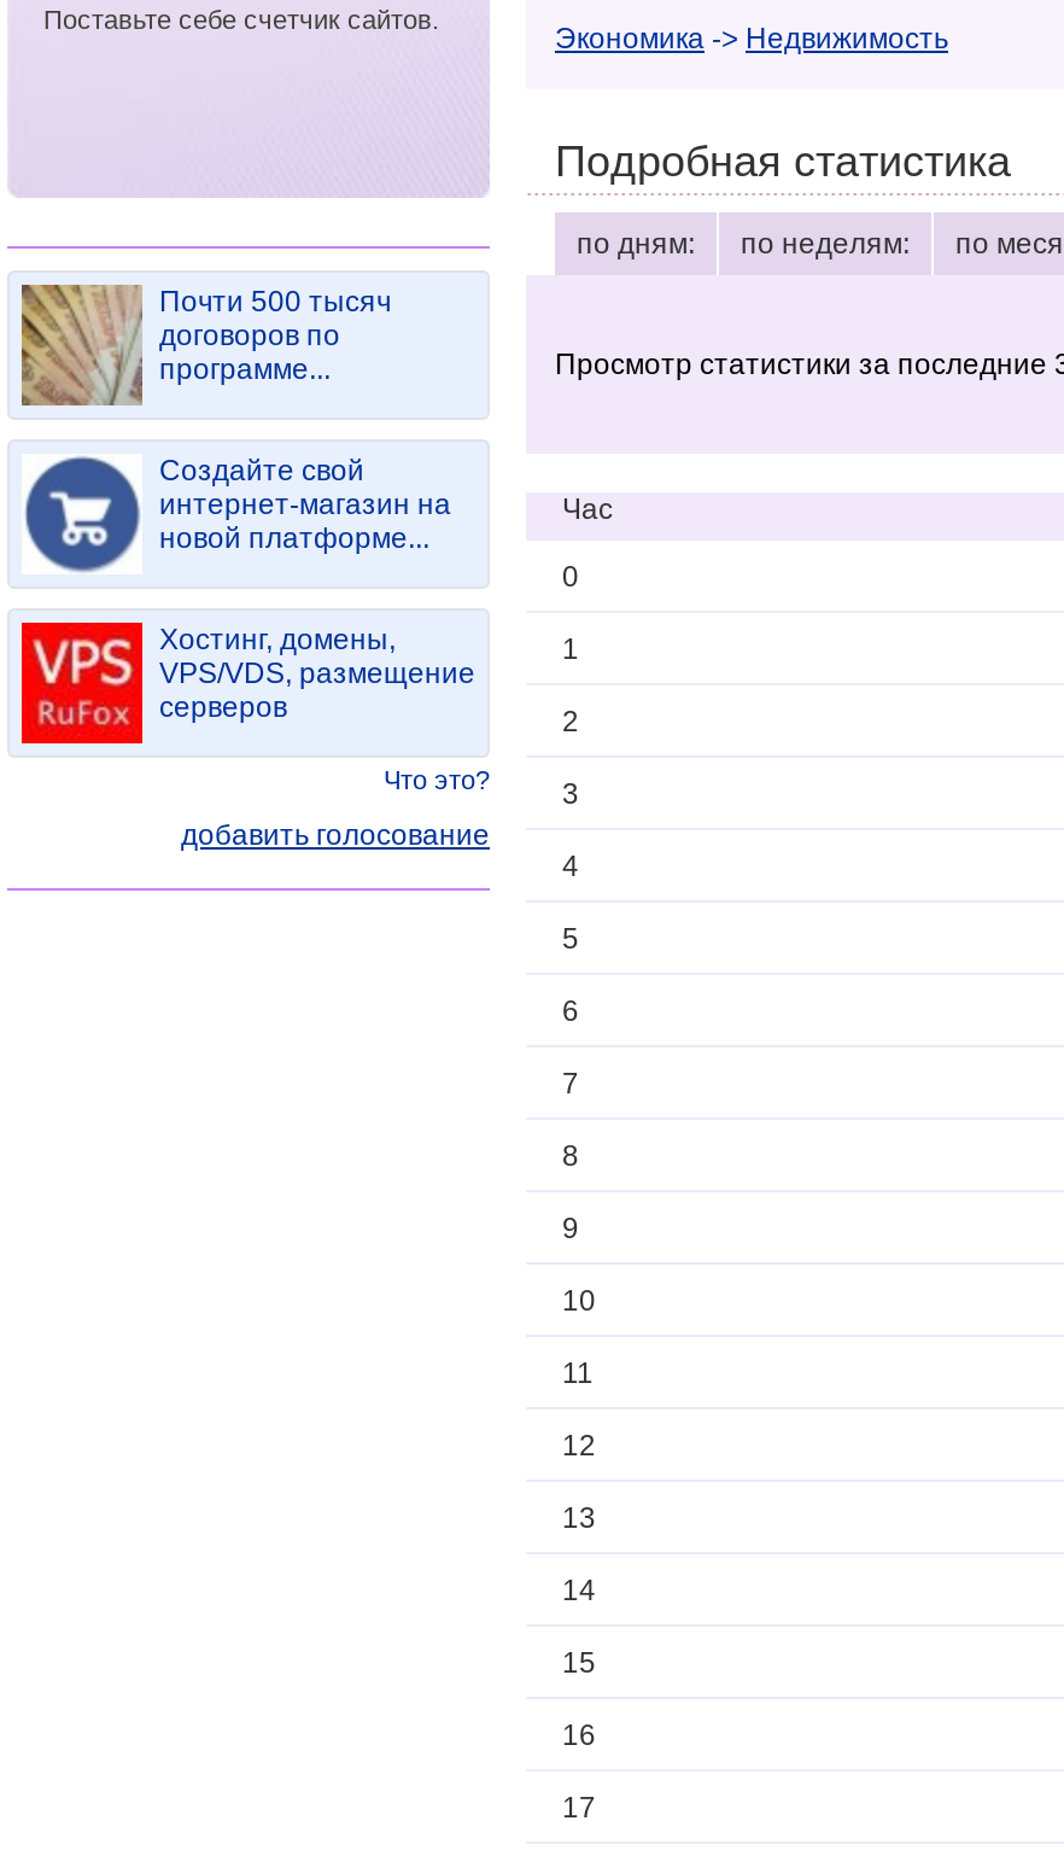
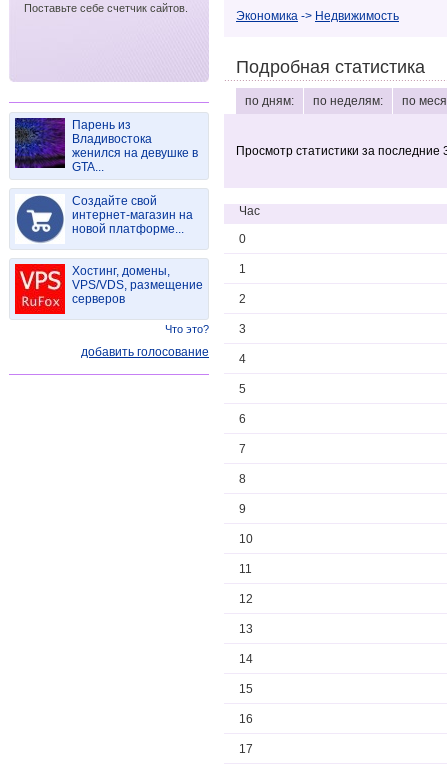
[19,282,391,408] [image] | Почти 500 тысяч | договоров по | программе... -> [14,117,198,174] [image] | Парень из | Владивостока | женился на девушке в | GTA...

